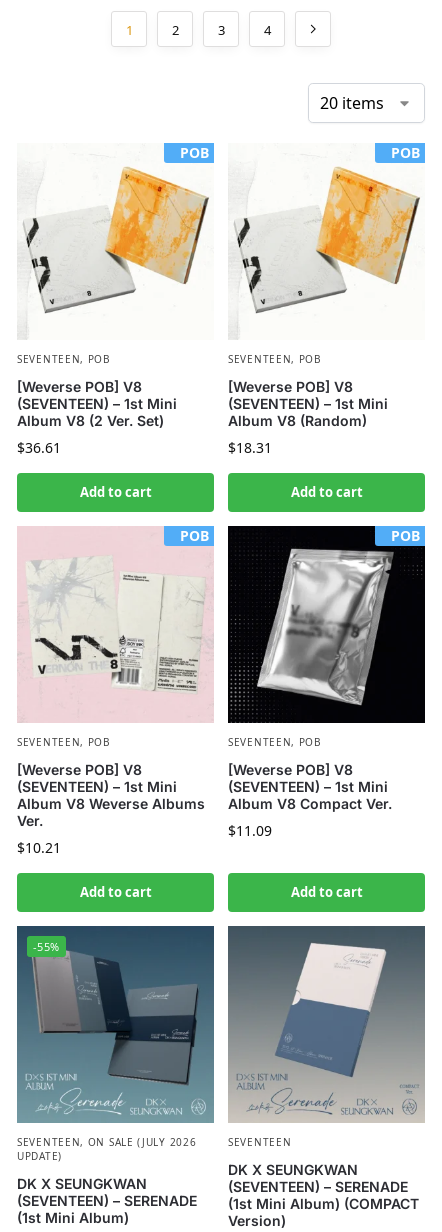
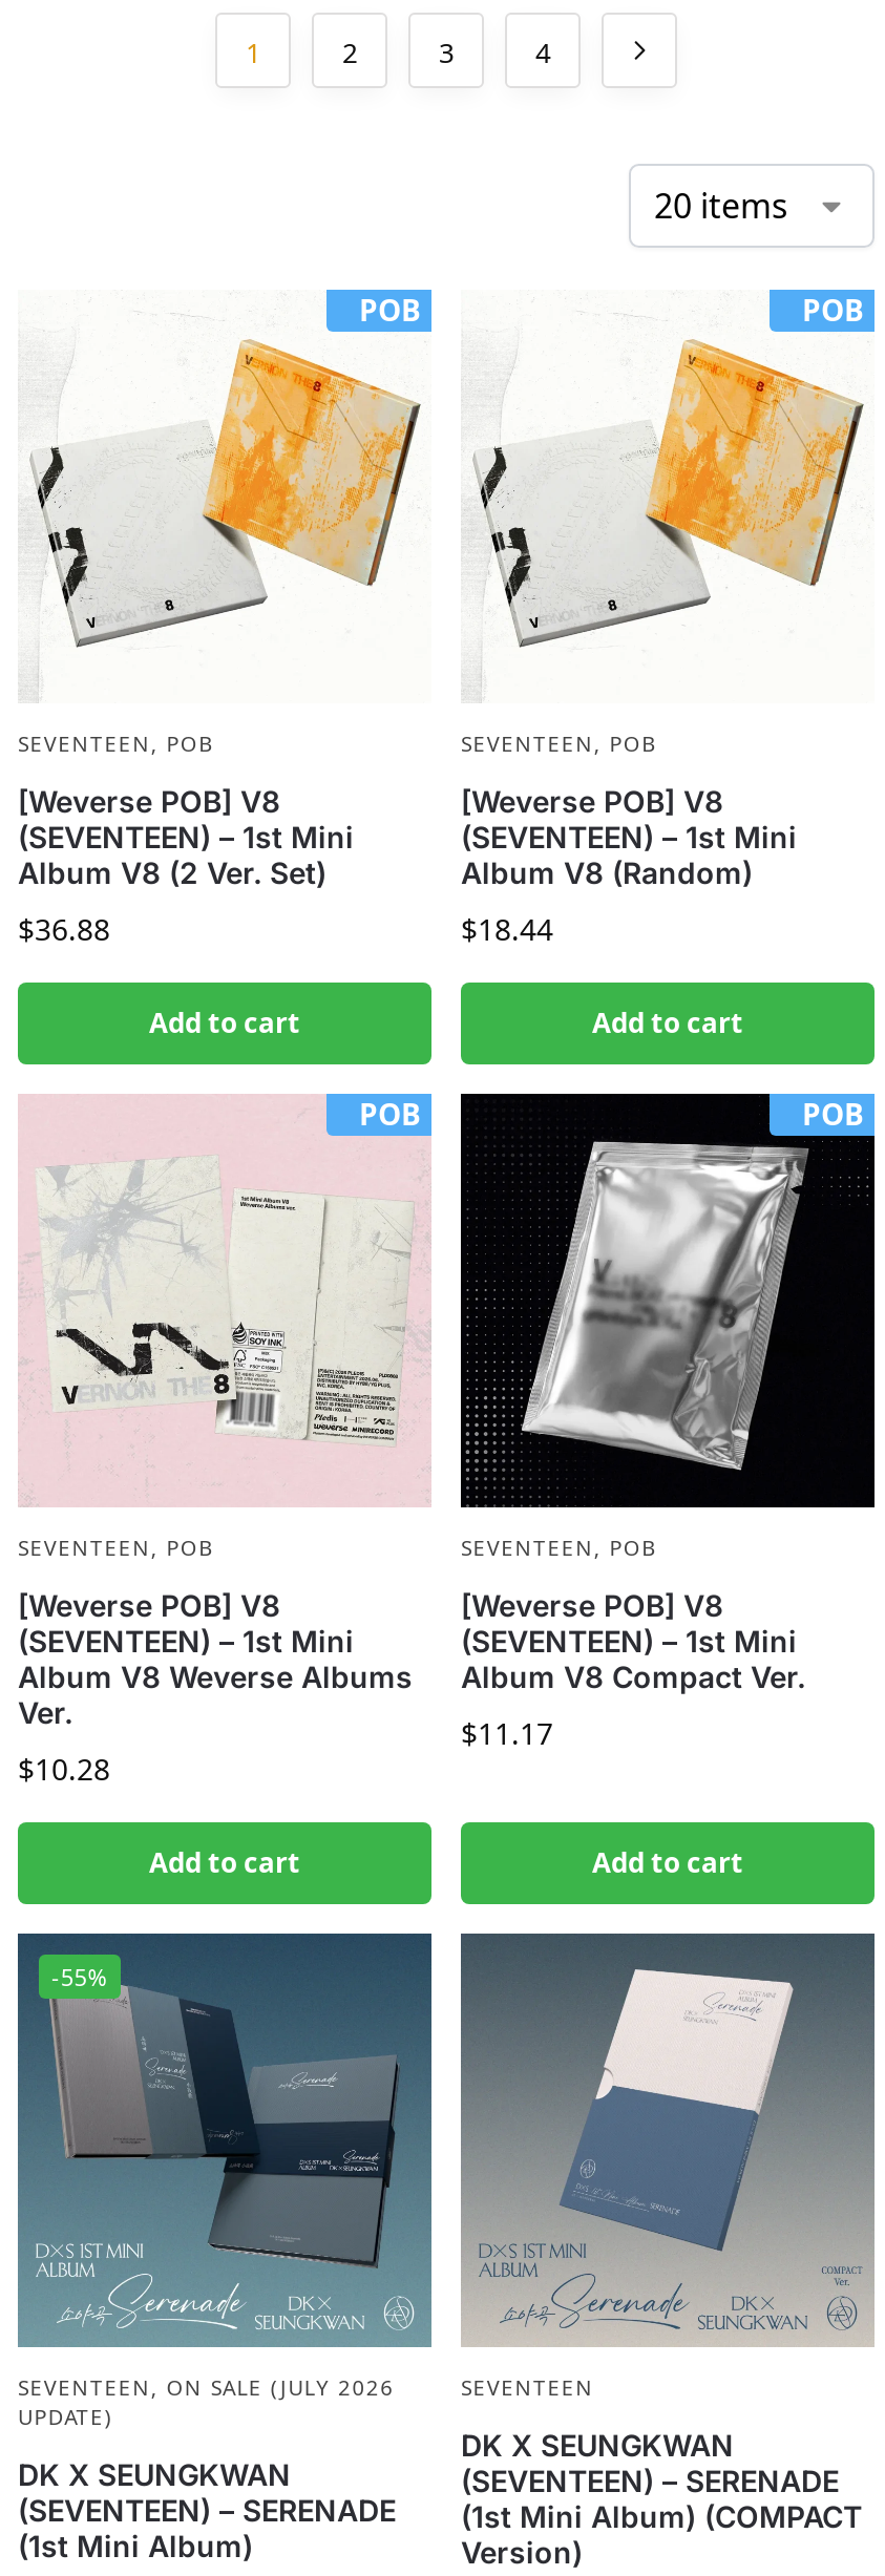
[17,438,61,457] $36.61 -> [18,909,110,949] $36.88
[228,438,272,457] $18.31 -> [461,909,553,949] $18.44
[228,821,272,840] $11.09 -> [461,1713,553,1753] $11.17
[17,838,61,857] $10.21 -> [18,1749,110,1789] $10.28

